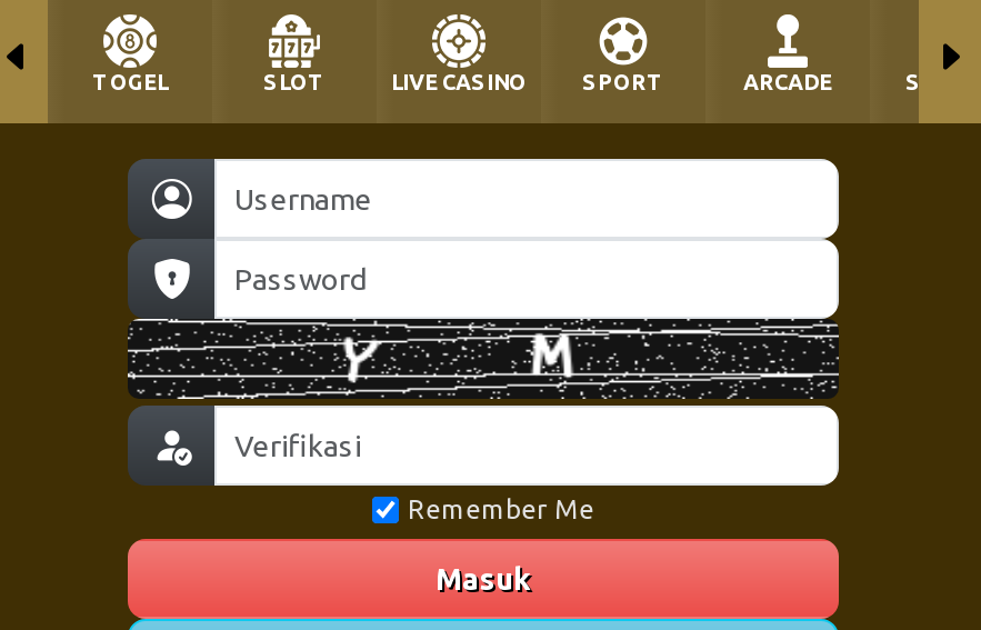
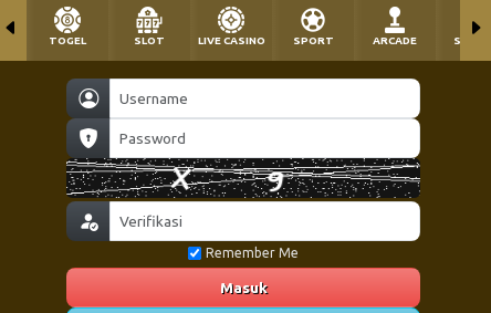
[128,317,839,401] [image] -> [65,158,420,198] [image]

